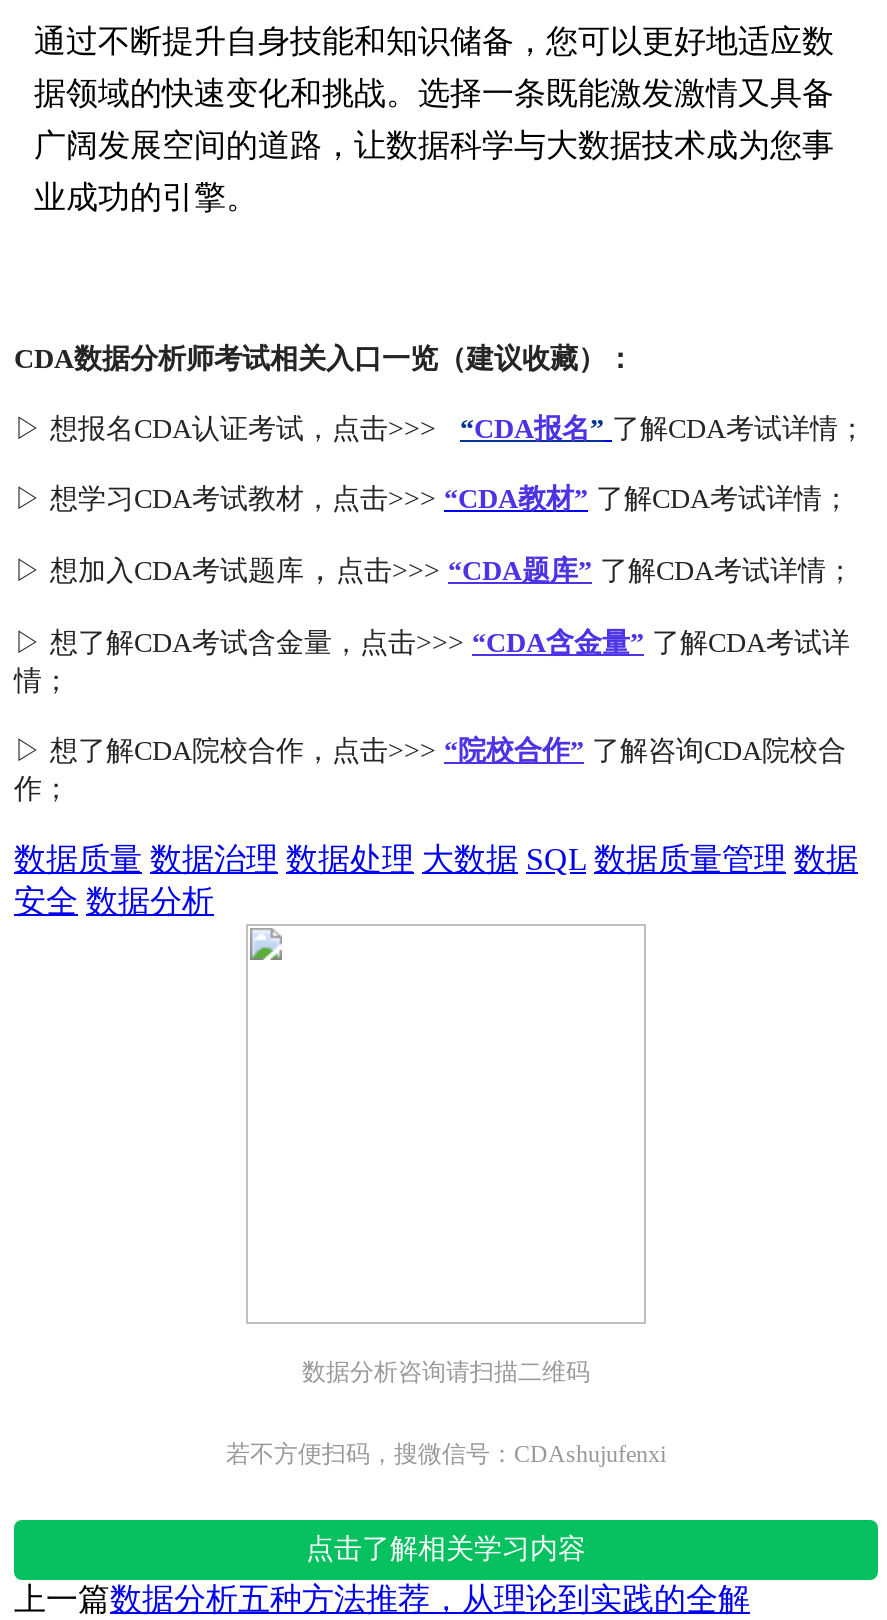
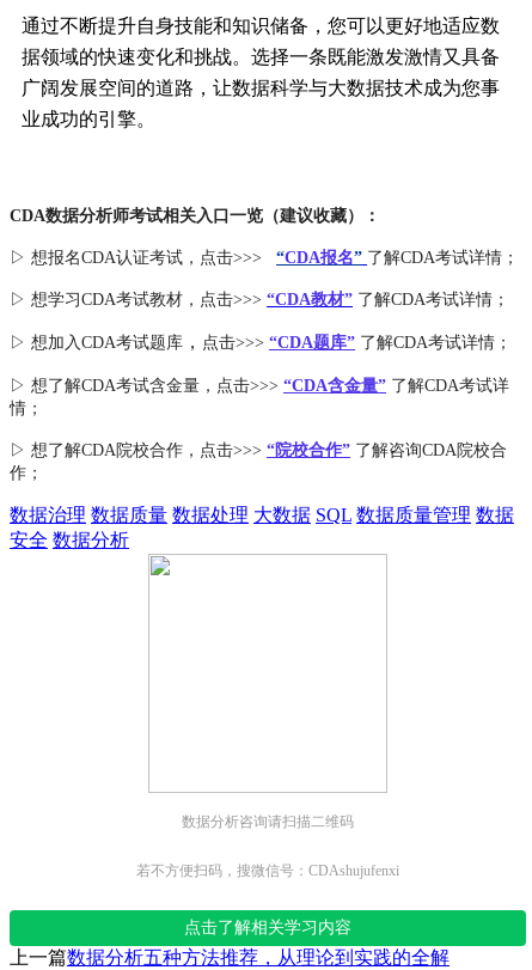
[14,842,858,876] 数据质量 数据治理 数据处理 大数据 SQL 数据质量管理 数据 -> [10,505,514,525] 数据治理 数据质量 数据处理 大数据 SQL 数据质量管理 数据

